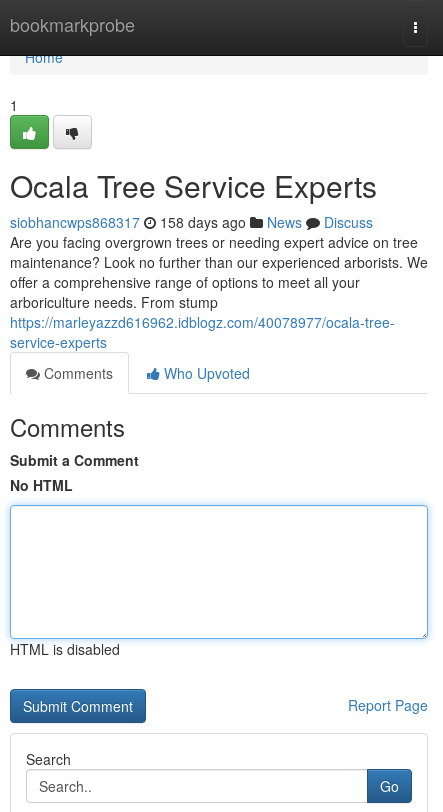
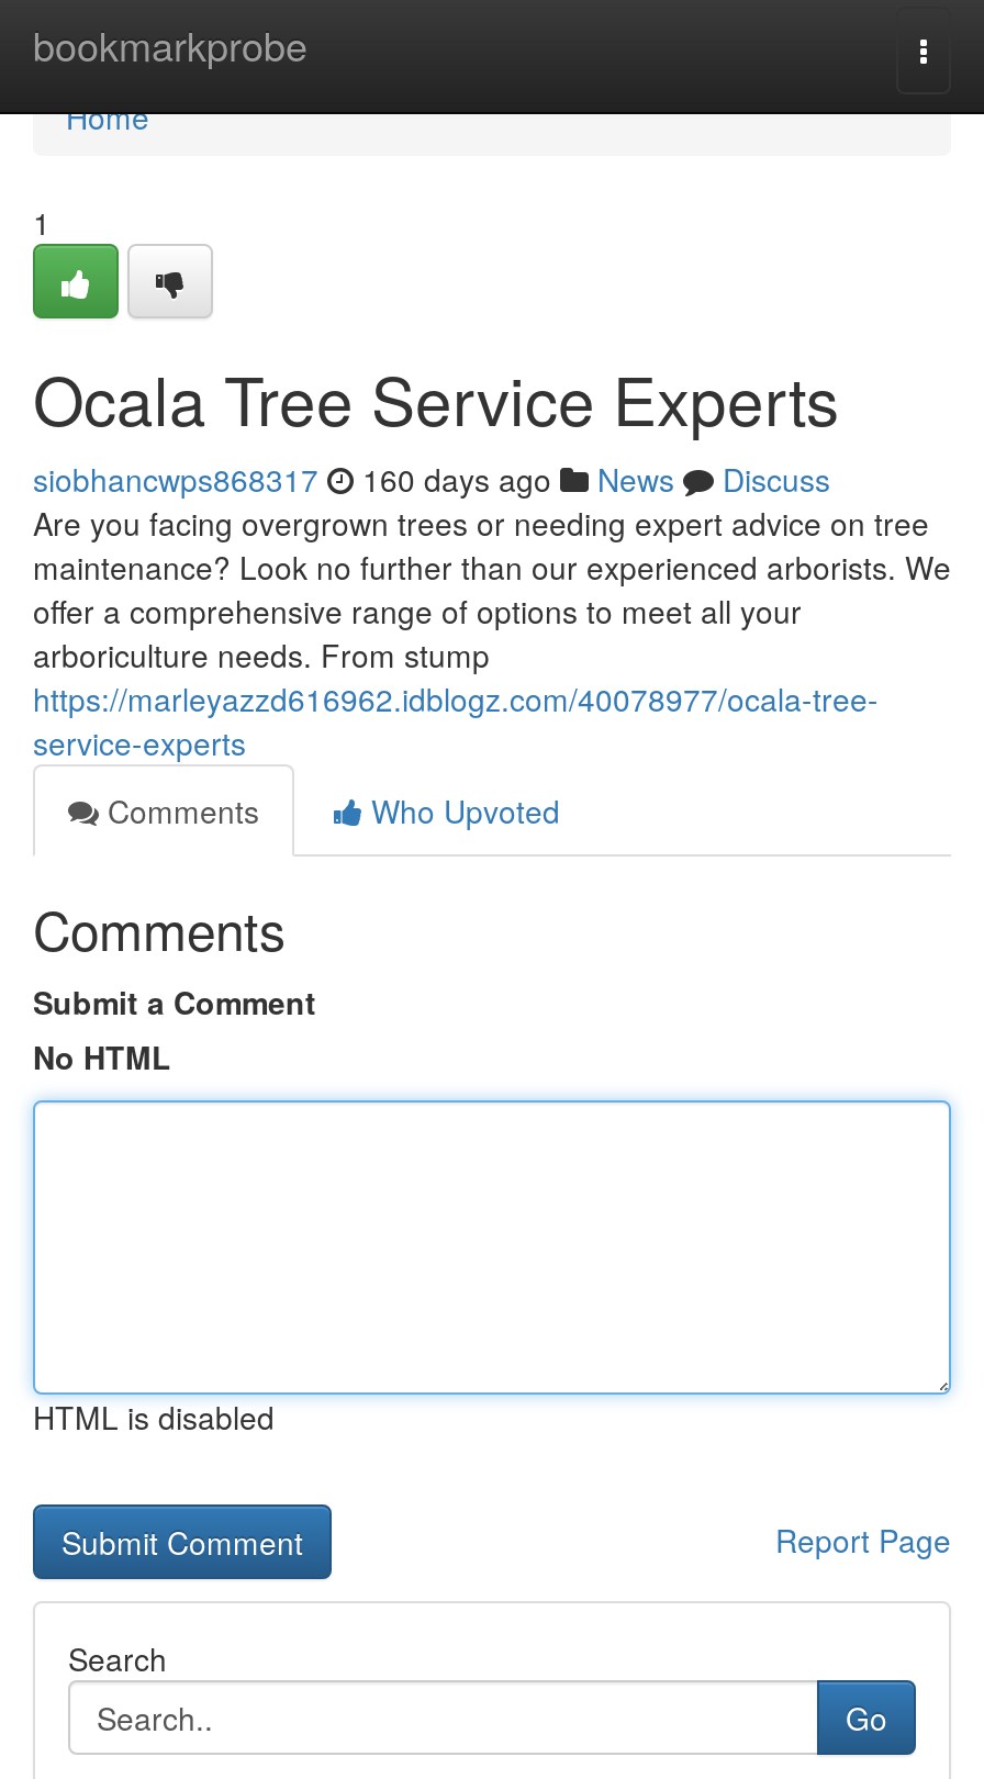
[10,212,373,232] siobhancwps868317 158 days ago News Discuss -> [33,457,830,501] siobhancwps868317 160 days ago News Discuss

